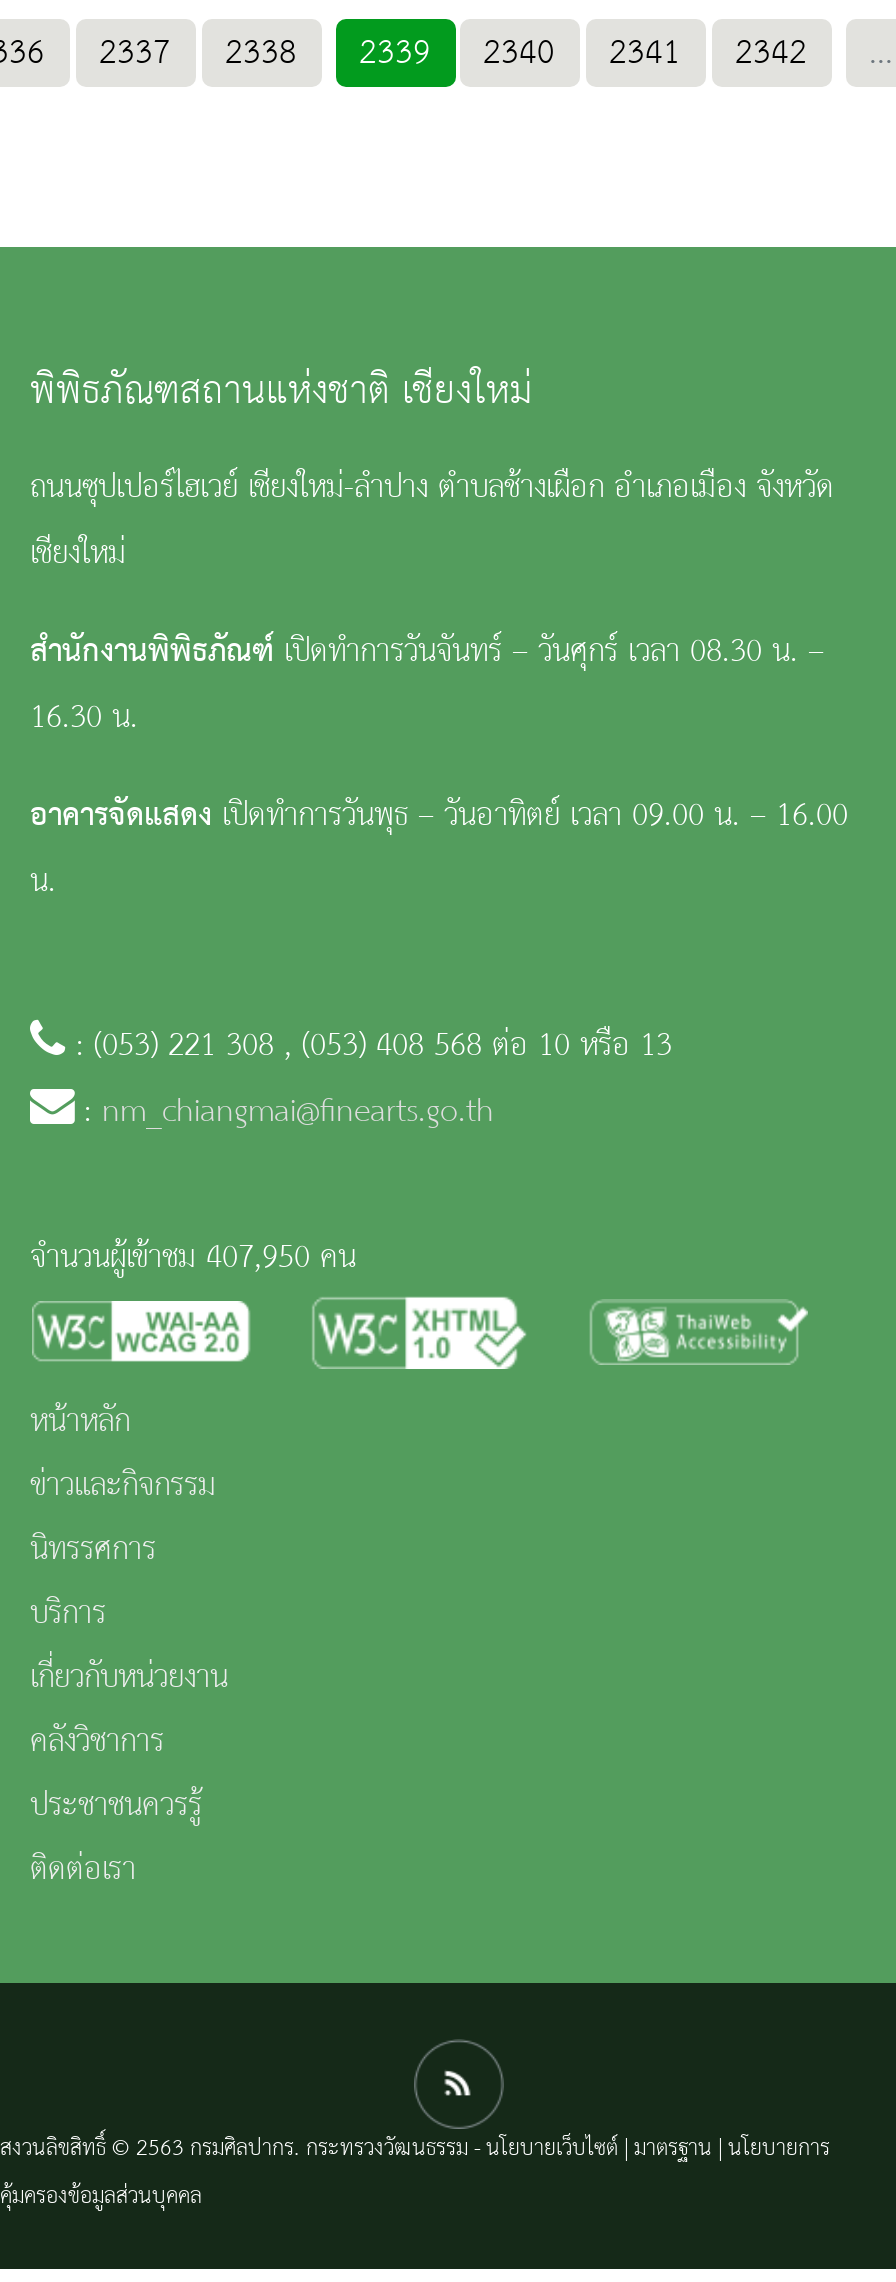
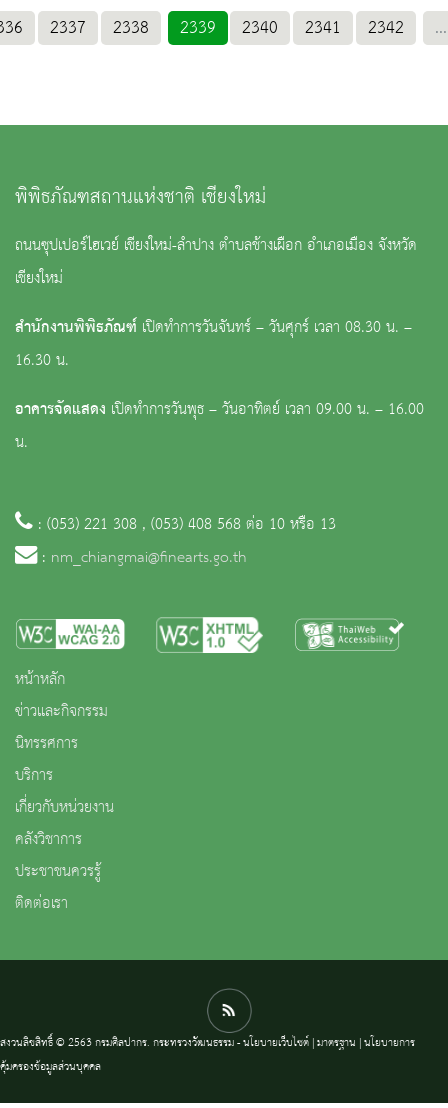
[30,1229,356,1289] จำนวนผู้เข้าชม 407,950 คน -> none

